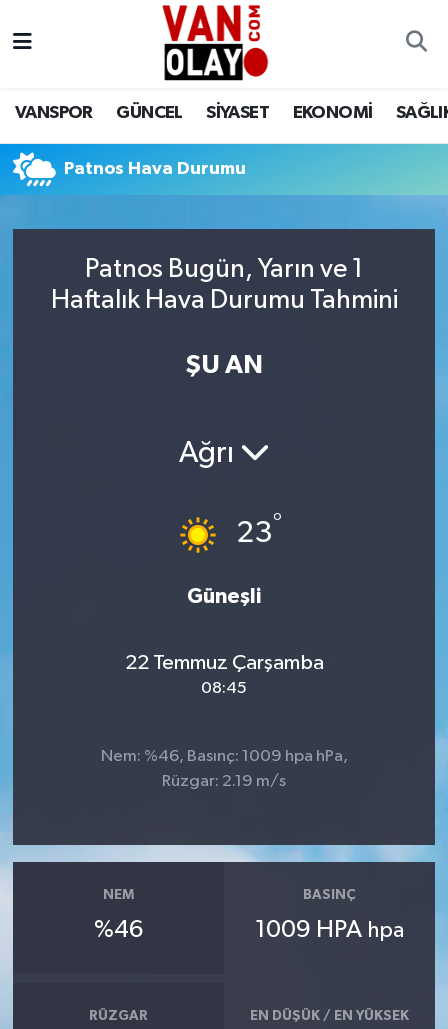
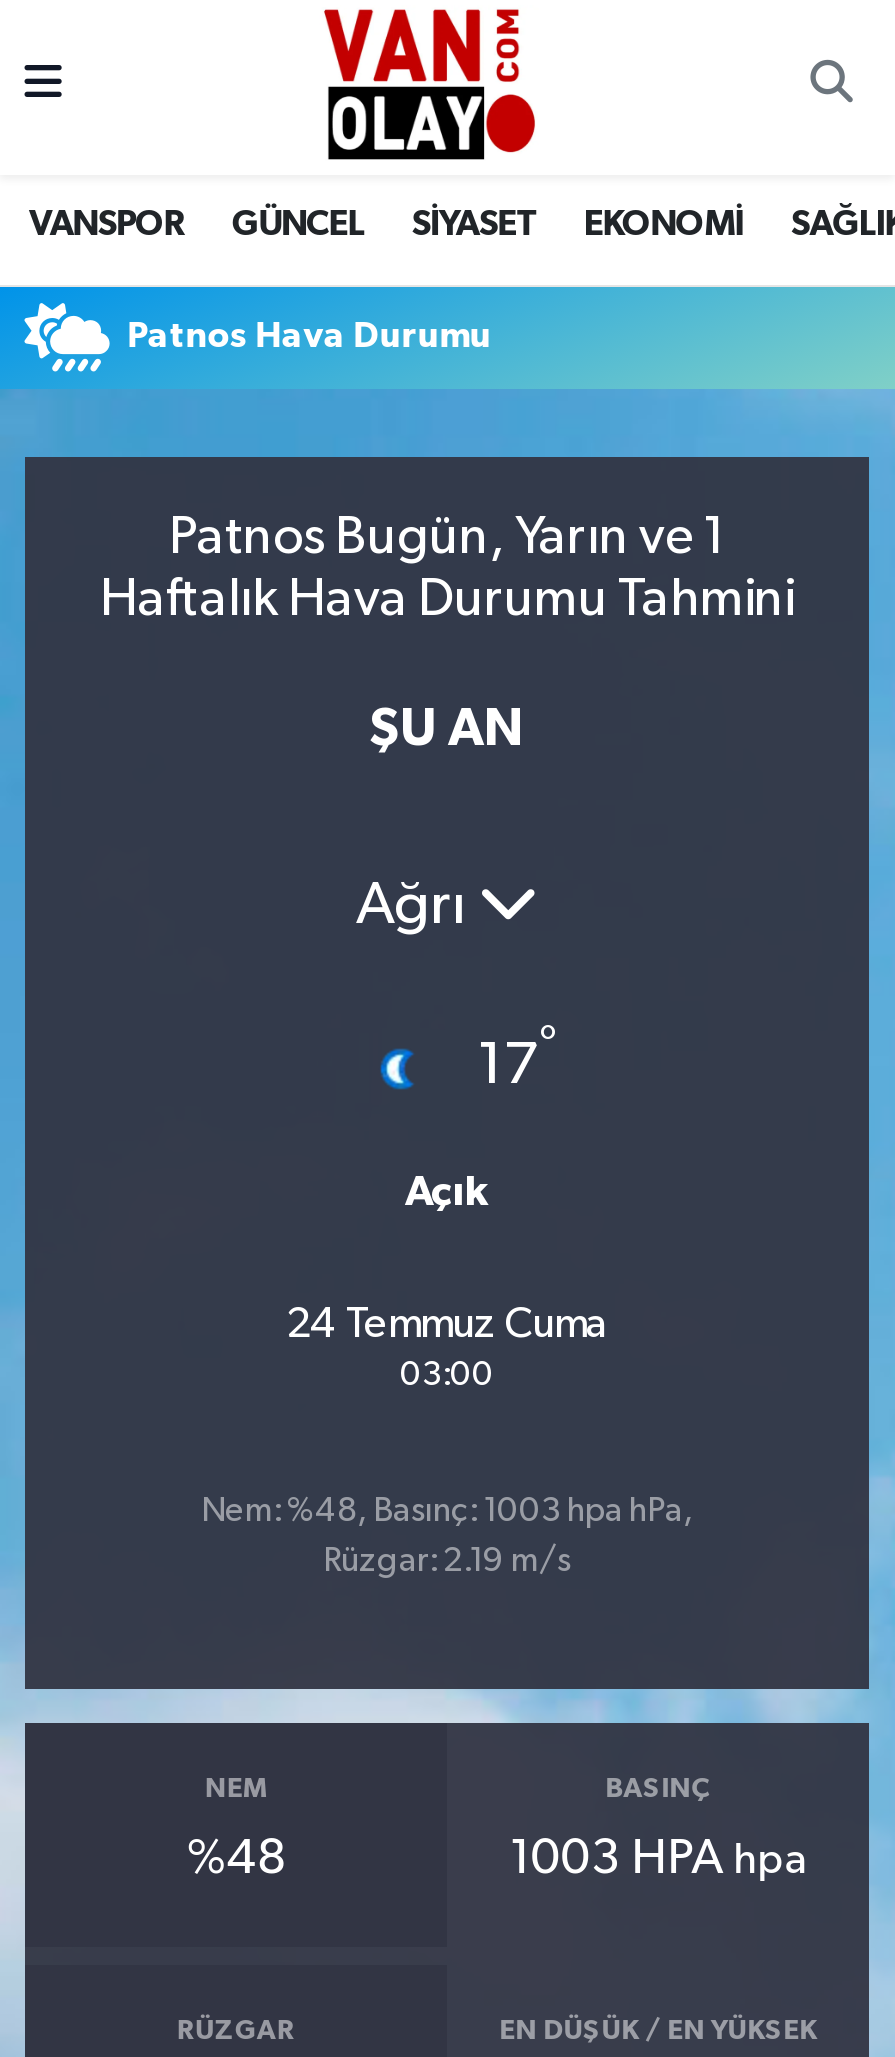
[179,512,282,554] [image] | 23° -> [361,1024,557,1103] [image] | 17°
[187,585,261,606] Güneşli -> [405,1170,489,1212] Açık
[124,652,323,697] 22 Temmuz Çarşamba | 08:45 -> [286,1303,608,1393] 24 Temmuz Cuma | 03:00
[100,747,347,764] Nem: %46, Basınç: 1009 hpa hPa, -> [201,1494,693,1528] Nem: %48, Basınç: 1003 hpa hPa,
[94,917,143,941] %46 -> [187,1834,285,1882] %48
[255,917,404,941] 1009 HPA hpa -> [509,1834,807,1882] 1003 HPA hpa

